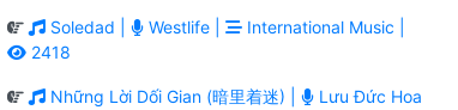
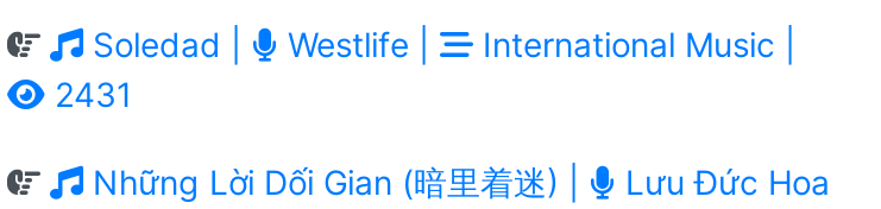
[26,41,71,62] 2418 -> [45,73,133,113] 2431

